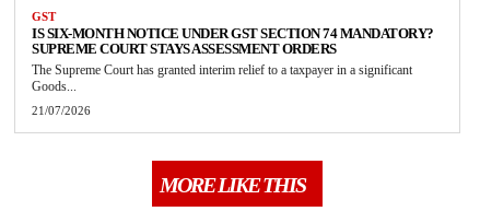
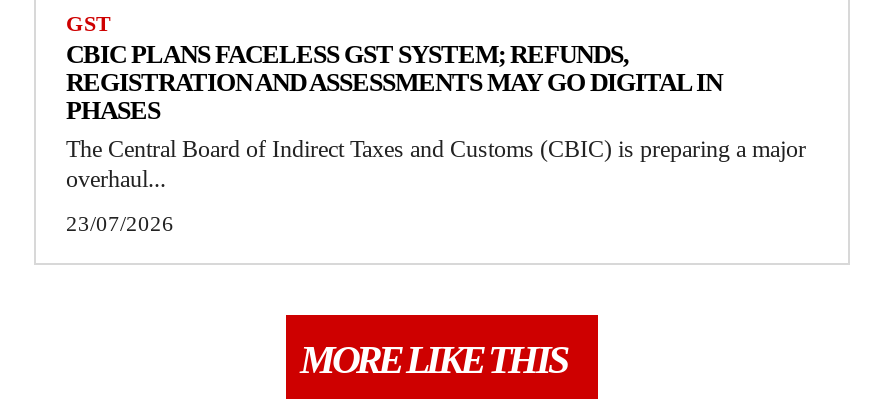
[32,25,434,94] IS SIX-MONTH NOTICE UNDER GST SECTION 74 MANDATORY? | SUPREME COURT STAYS ASSESSMENT ORDERS | The Supreme Court has granted interim relief to a taxpayer in a significant | Goods... -> [66,38,806,192] CBIC PLANS FACELESS GST SYSTEM; REFUNDS, | REGISTRATION AND ASSESSMENTS MAY GO DIGITAL IN | PHASES | The Central Board of Indirect Taxes and Customs (CBIC) is preparing a major | overhaul...
[32,104,91,117] 21/07/2026 -> [66,210,174,234] 23/07/2026

